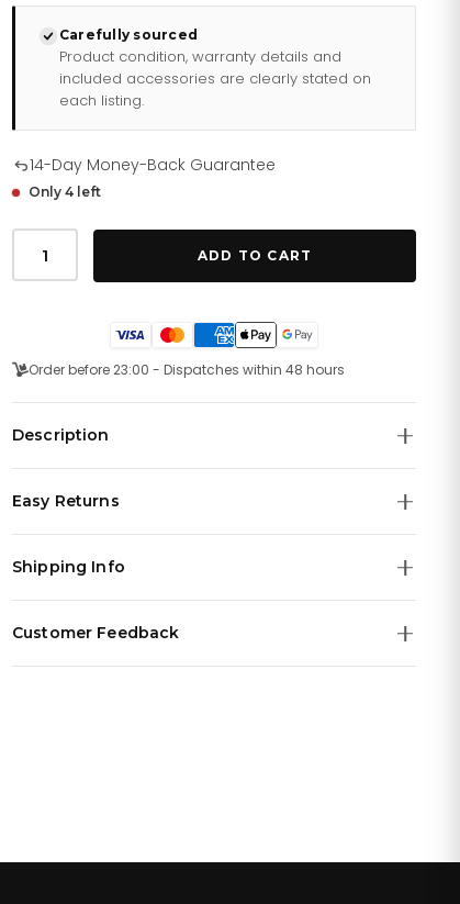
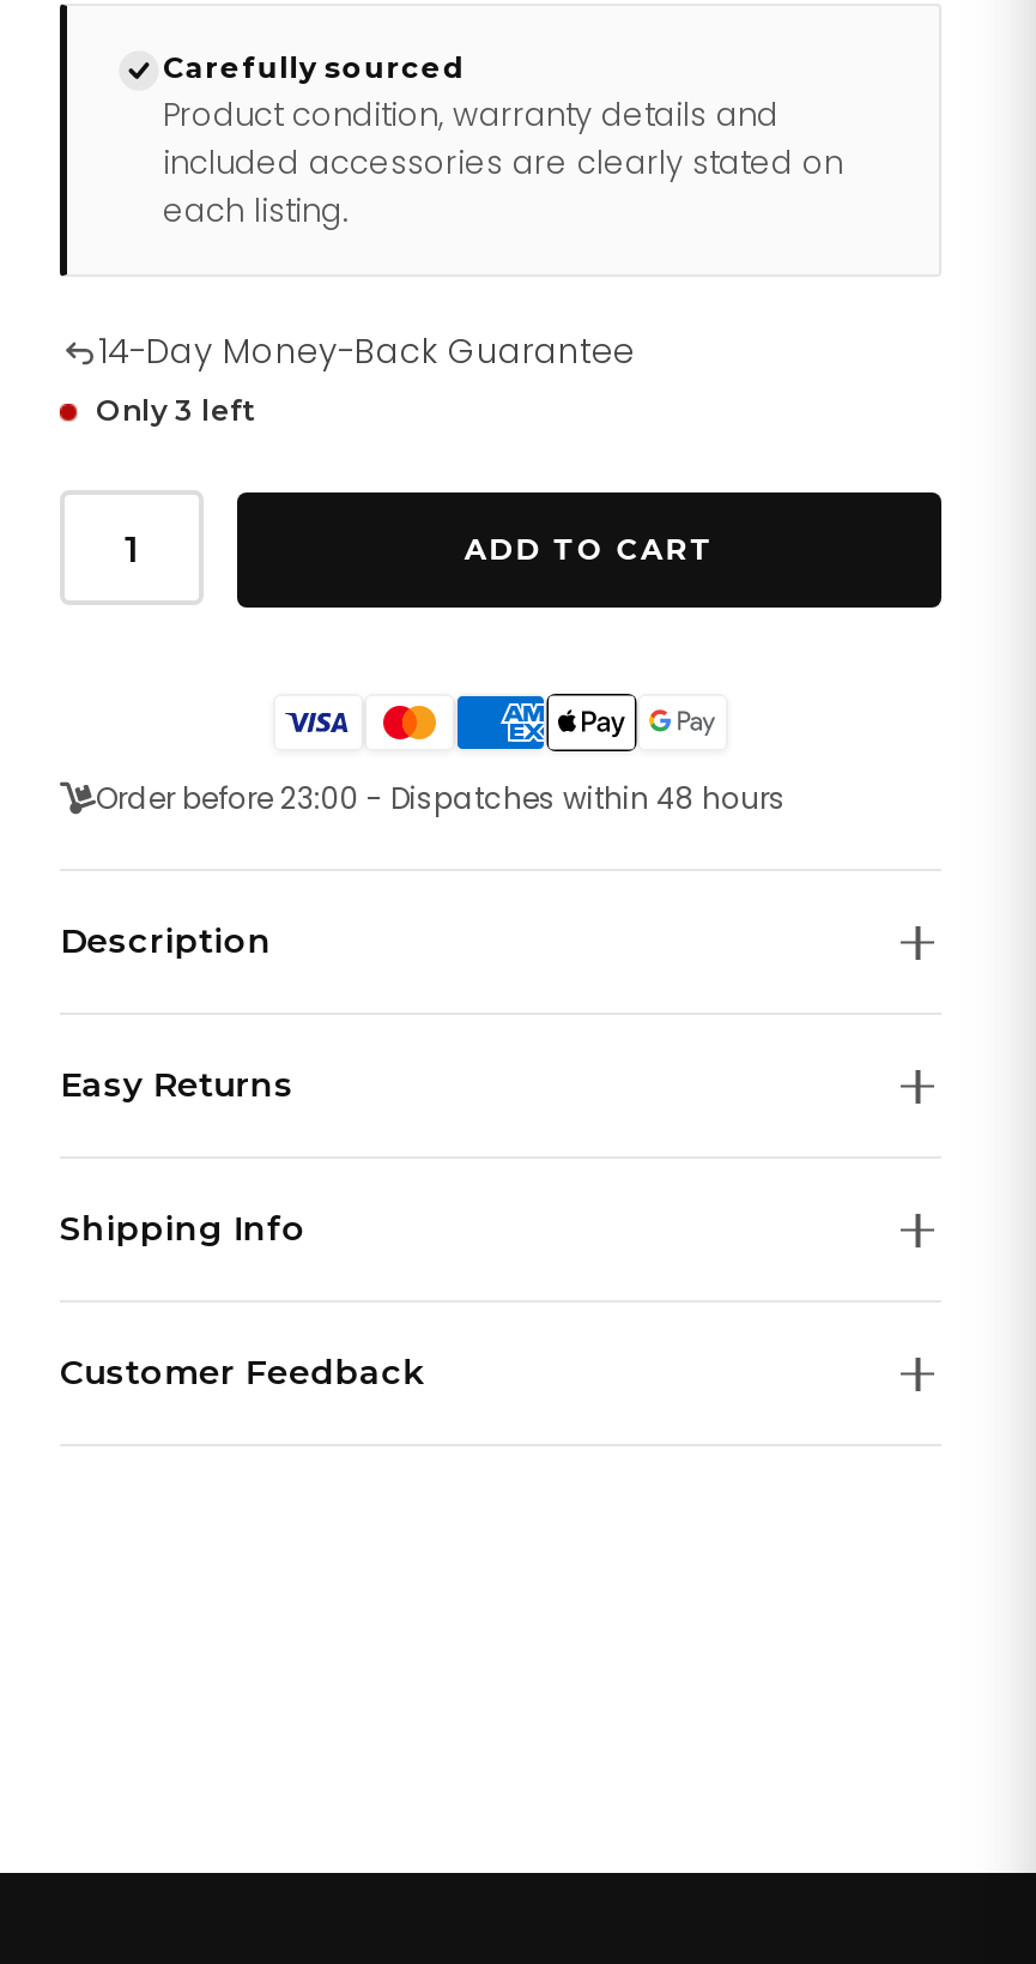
[29,183,101,200] Only 4 left -> [96,392,254,428] Only 3 left

